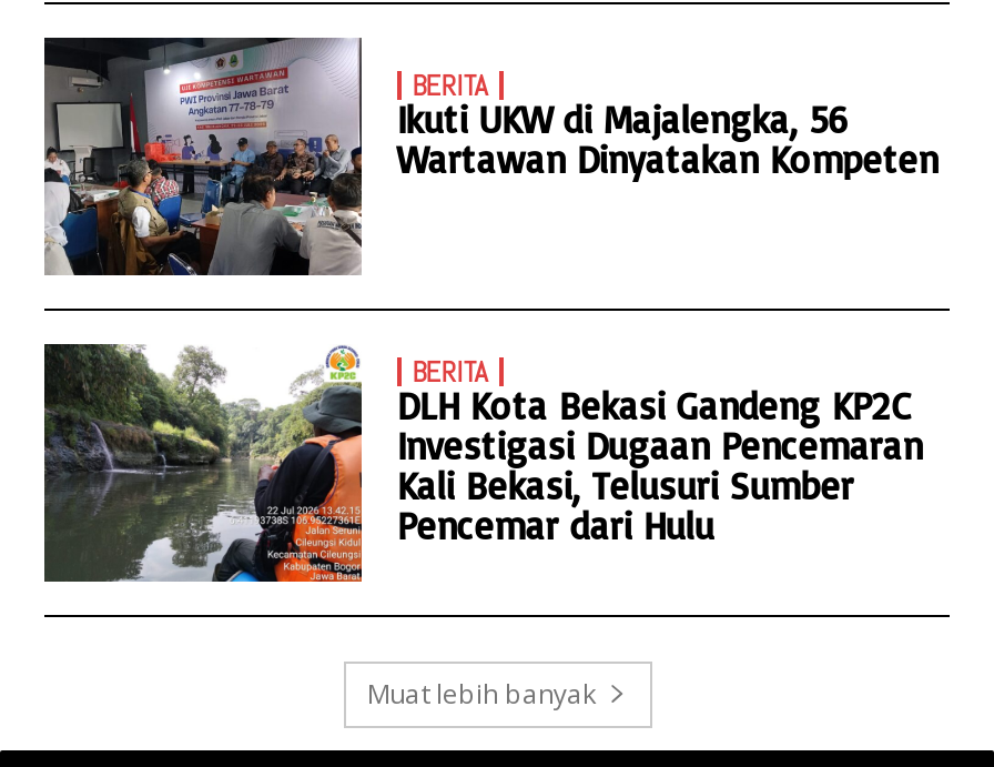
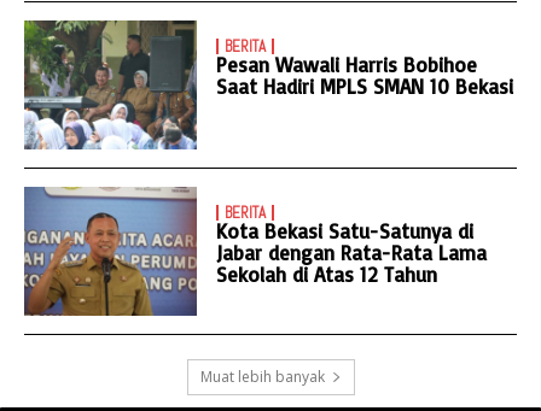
[42,36,938,277] [image] | Ikuti UKW di Majalengka, 56 | Wartawan Dinyatakan Kompeten -> [23,19,513,151] [image] | Pesan Wawali Harris Bobihoe | Saat Hadiri MPLS SMAN 10 Bekasi
[42,342,923,584] [image] | DLH Kota Bekasi Gandeng KP2C | Investigasi Dugaan Pencemaran | Kali Bekasi, Telusuri Sumber | Pencemar dari Hulu -> [23,186,486,317] [image] | Kota Bekasi Satu-Satunya di | Jabar dengan Rata-Rata Lama | Sekolah di Atas 12 Tahun

